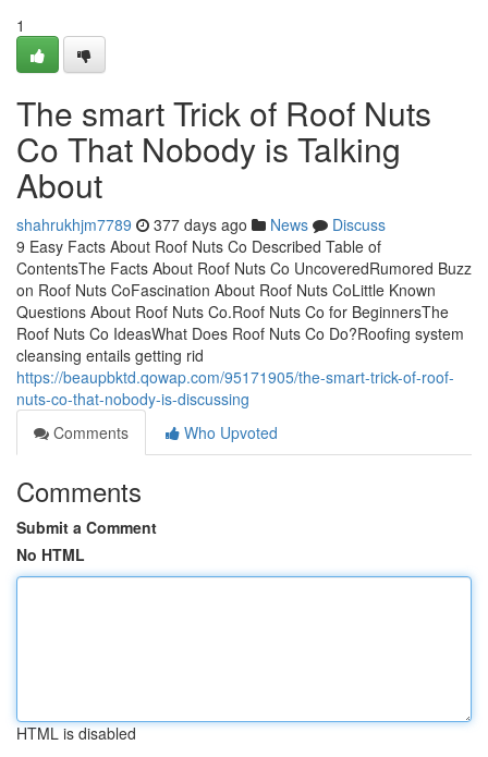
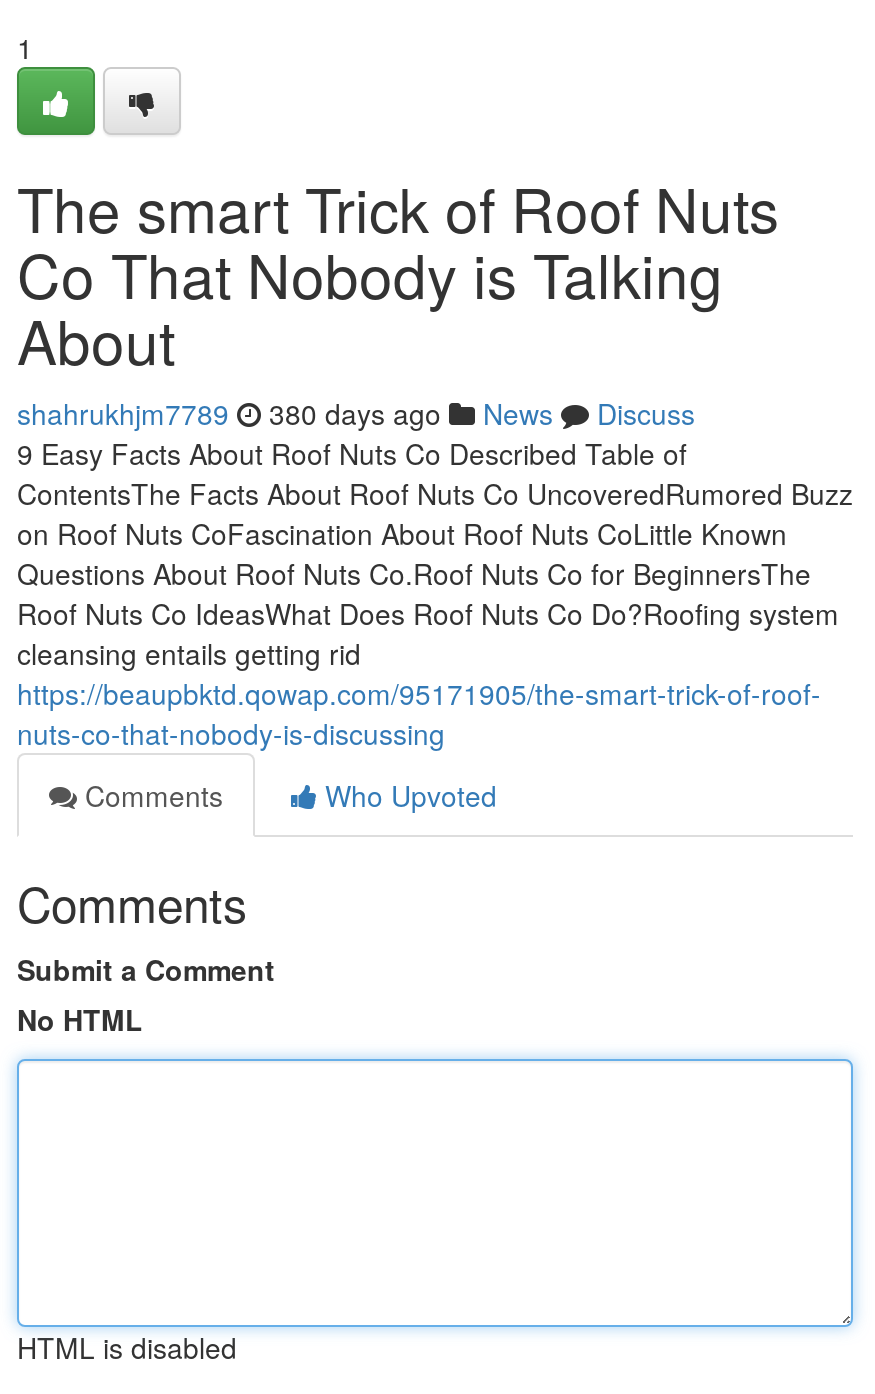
[16,213,386,235] shahrukhjm7789 377 days ago News Discuss -> [17,393,695,433] shahrukhjm7789 380 days ago News Discuss

